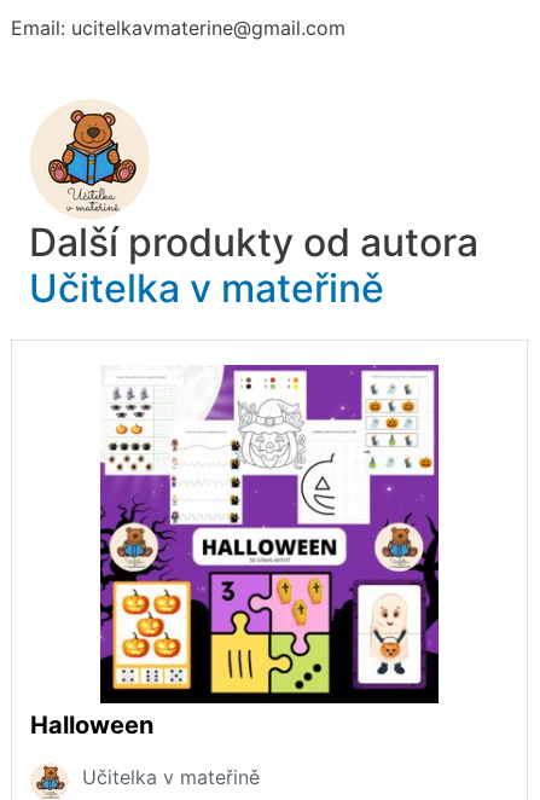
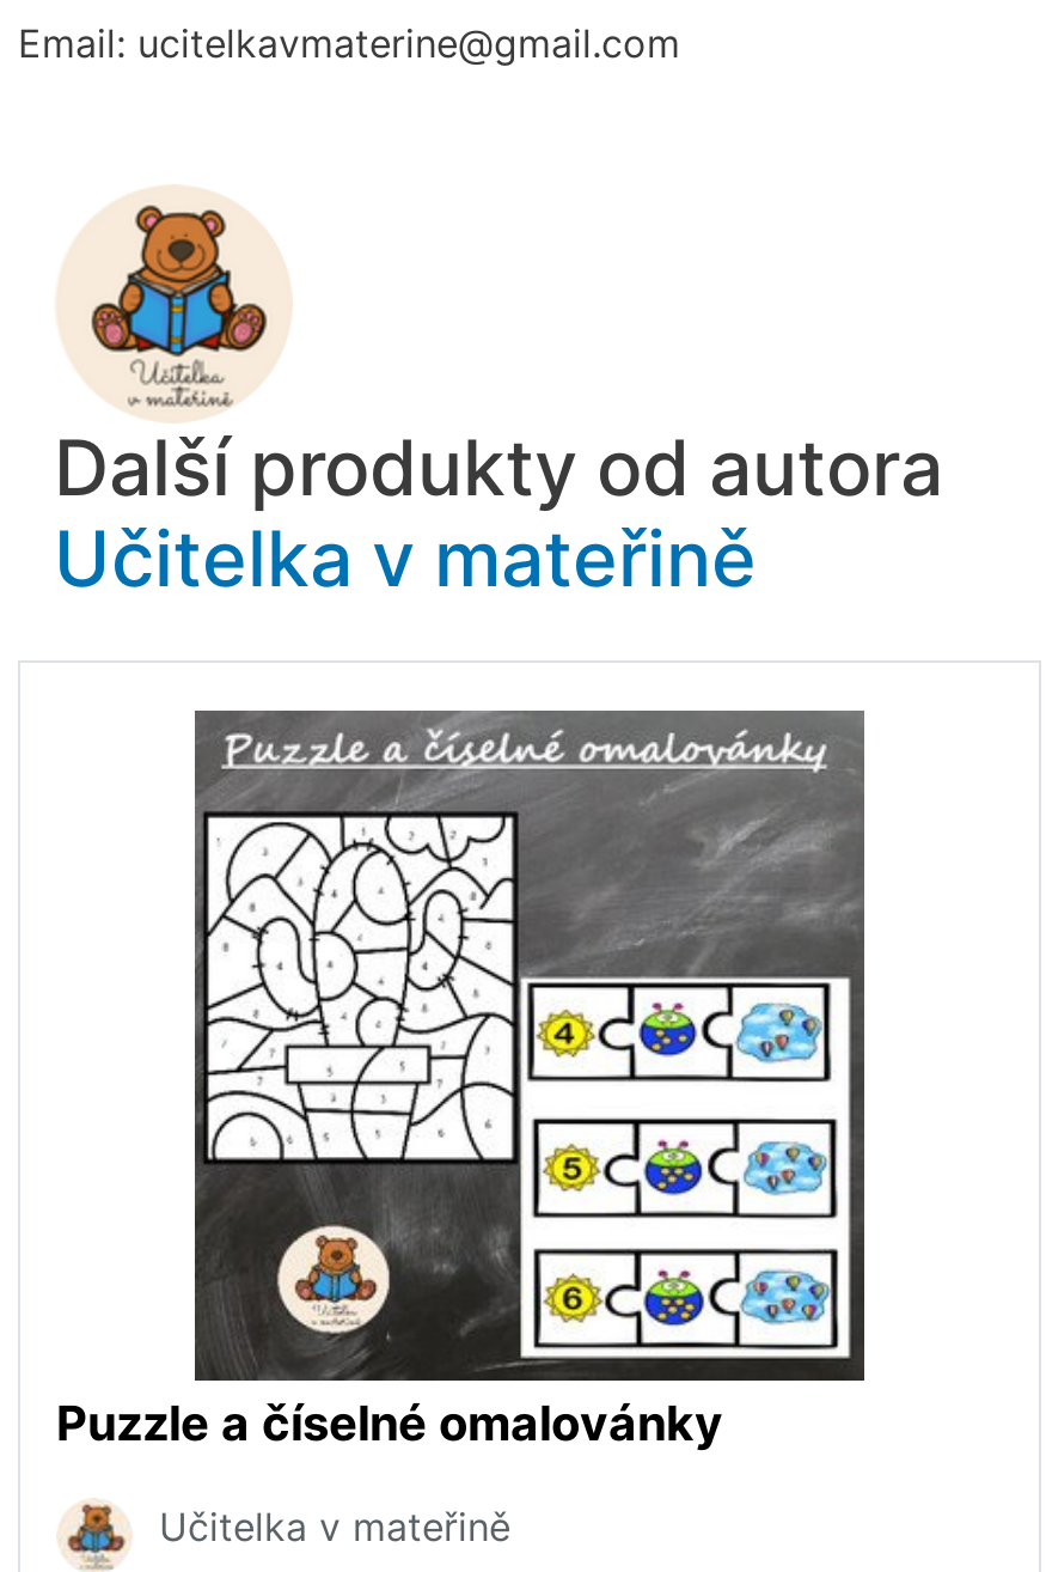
[30,365,440,740] [image] | Halloween -> [56,708,867,1454] [image] | Puzzle a číselné omalovánky

